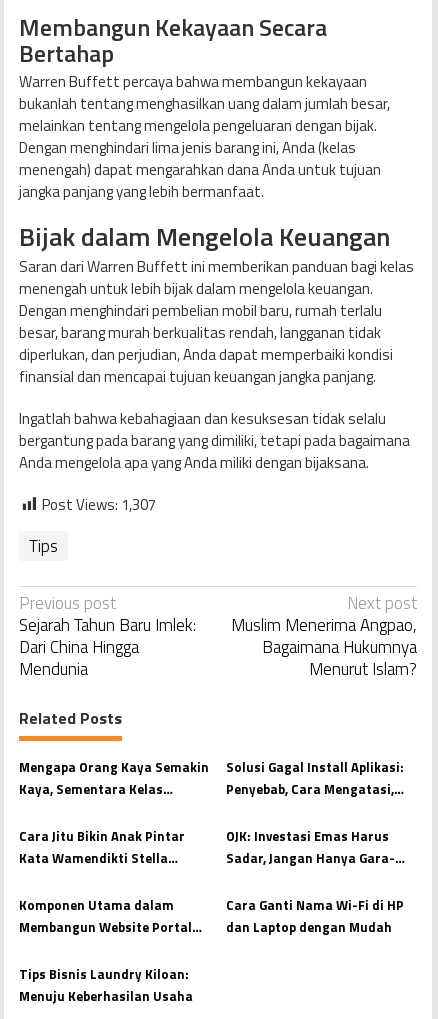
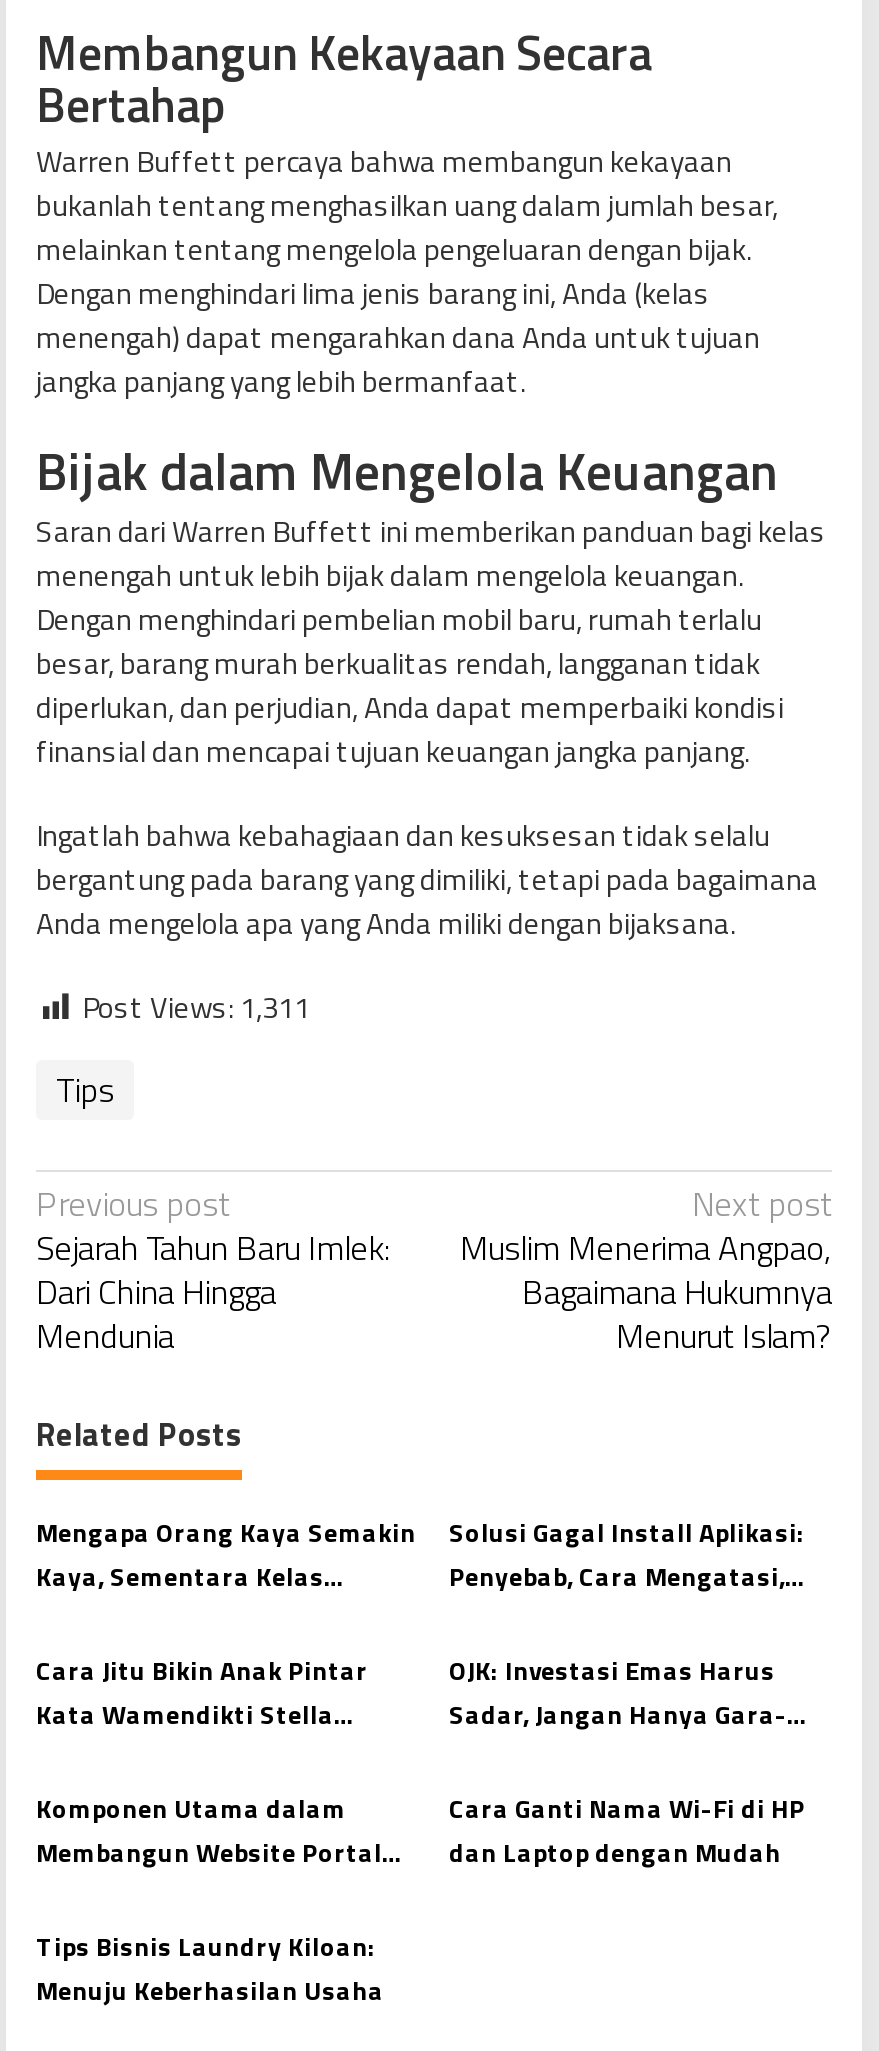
[42,493,156,516] Post Views: 1,307 -> [82,983,310,1029] Post Views: 1,311

